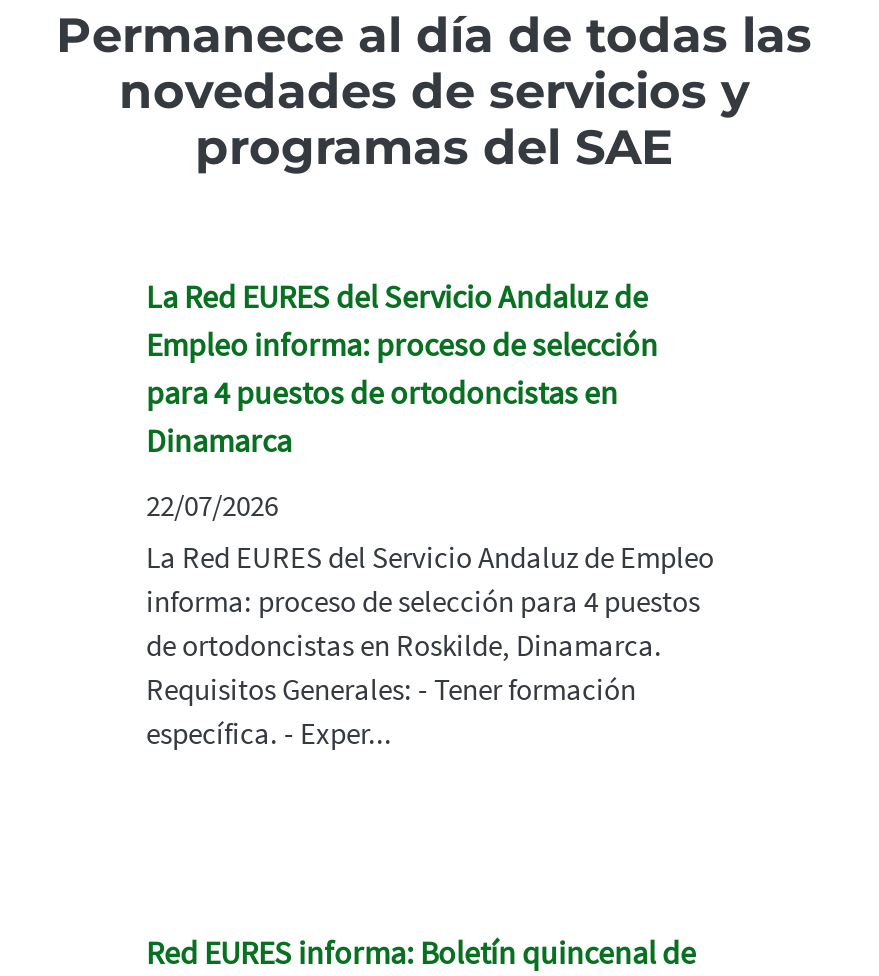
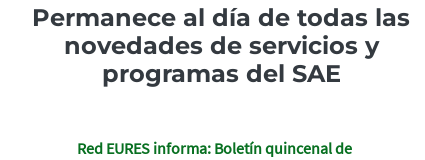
[146,276,714,752] La Red EURES del Servicio Andaluz de | Empleo informa: proceso de selección | para 4 puestos de ortodoncistas en | Dinamarca | 22/07/2026 | La Red EURES del Servicio Andaluz de Empleo | informa: proceso de selección para 4 puestos | de ortodoncistas en Roskilde, Dinamarca. | Requisitos Generales: - Tener formación | específica. - Exper... -> none

